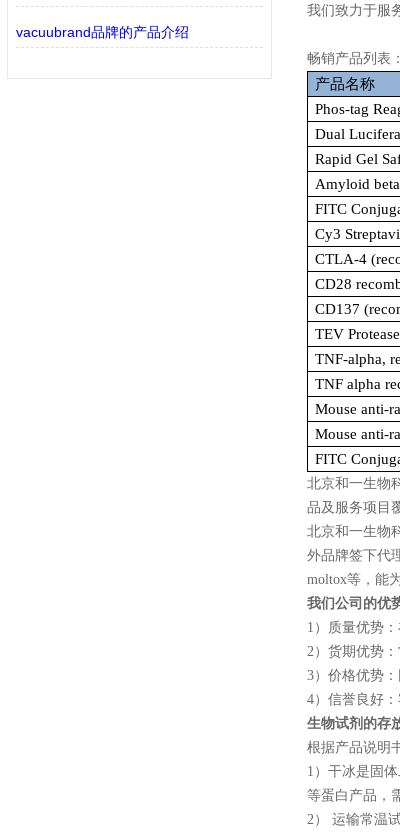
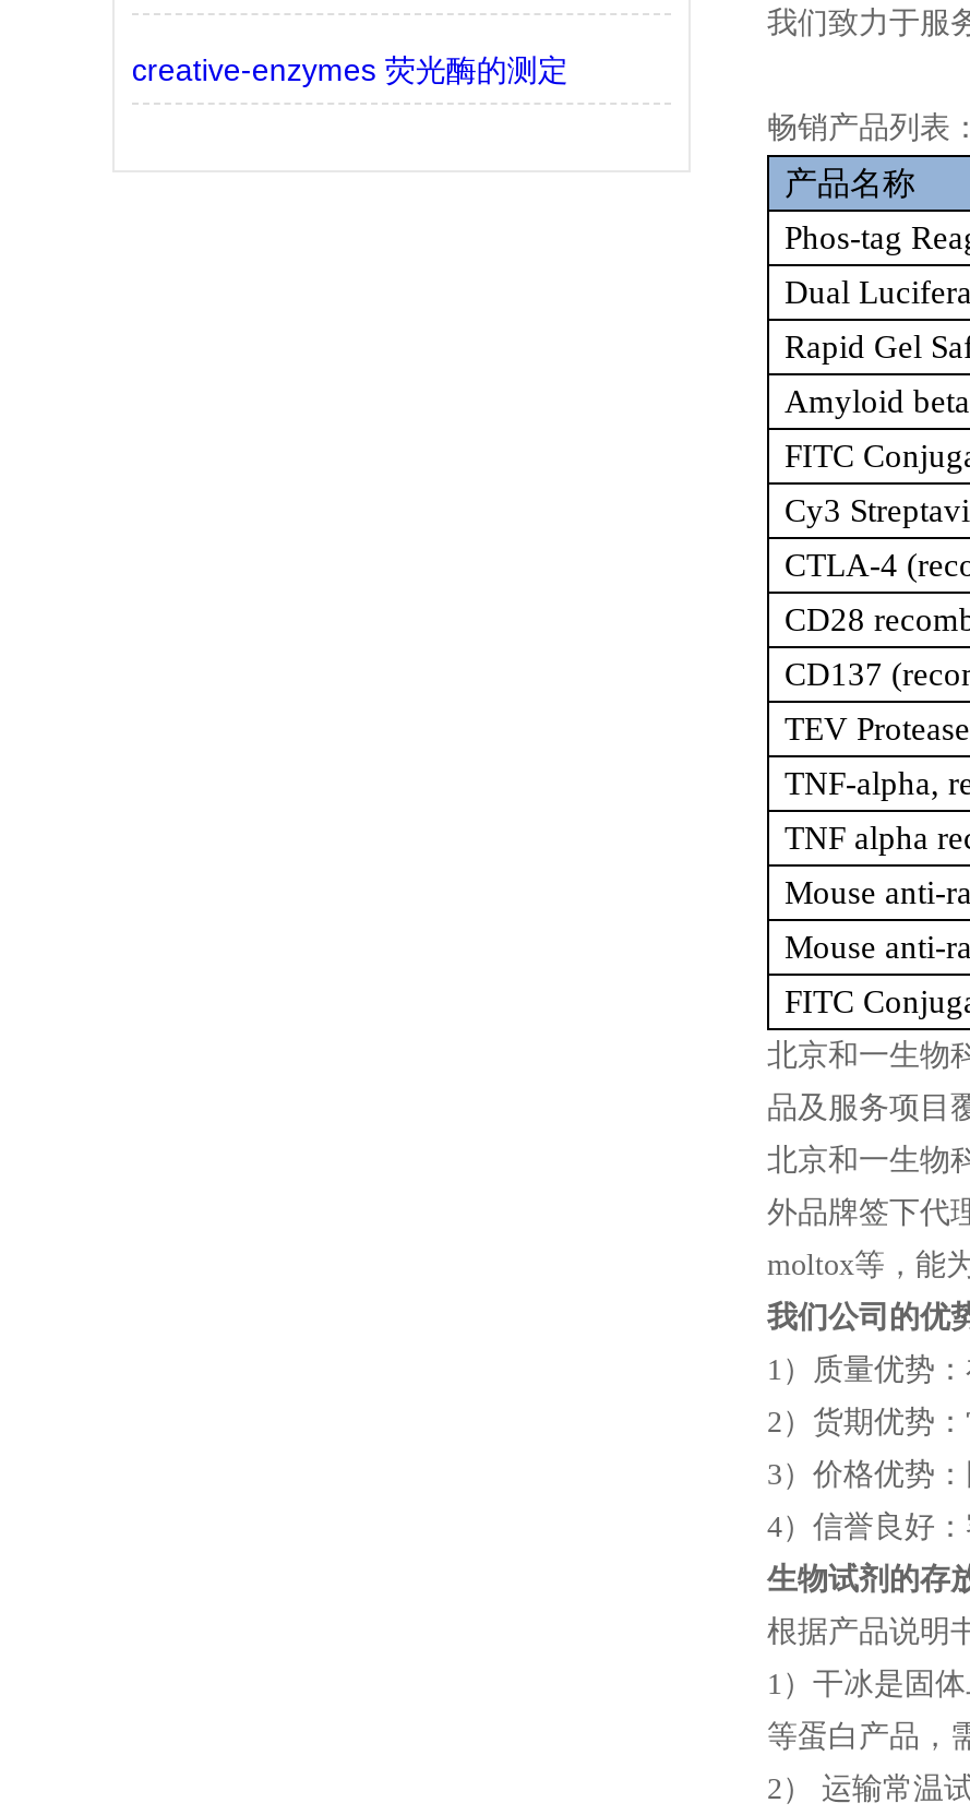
[16,24,189,40] vacuubrand品牌的产品介绍 -> [132,52,568,87] creative-enzymes 荧光酶的测定

